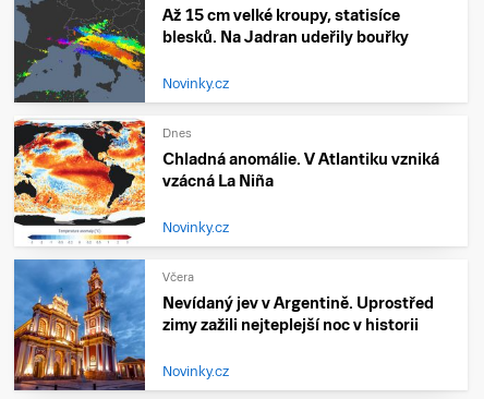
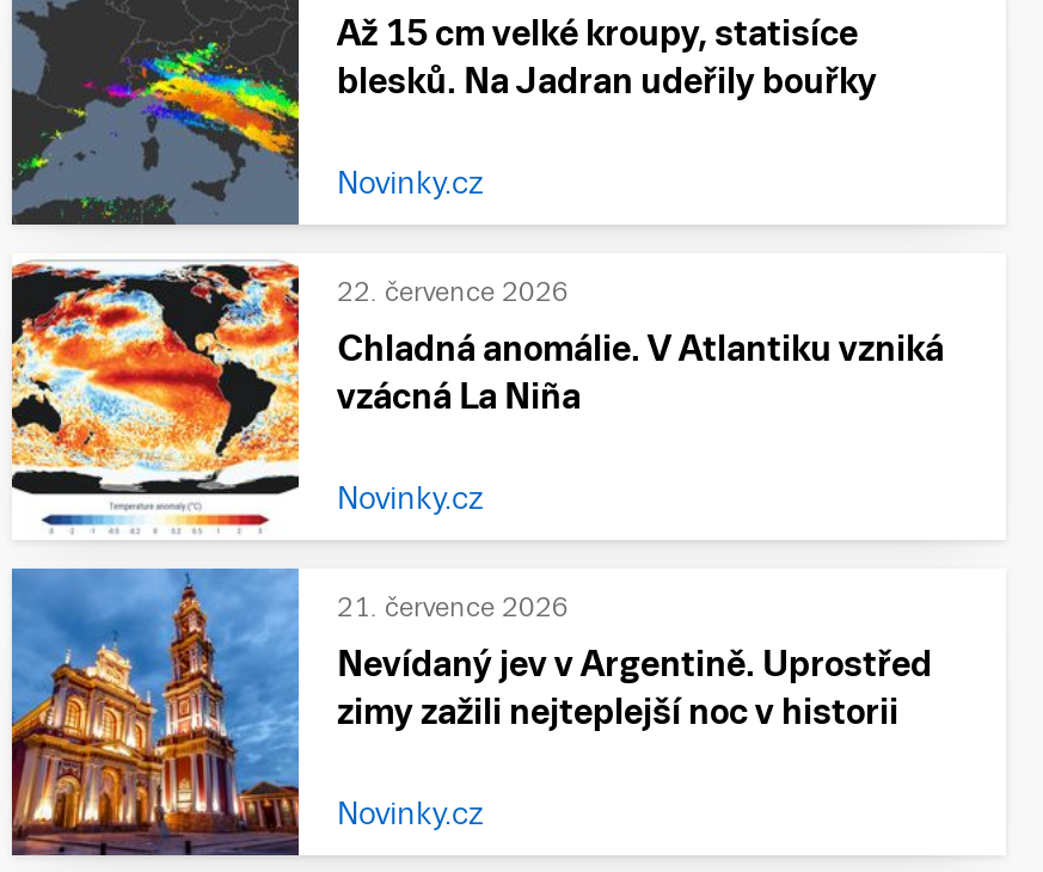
[162,126,192,140] Dnes -> [337,277,569,306] 22. července 2026
[162,270,194,283] Včera -> [337,592,569,621] 21. července 2026

